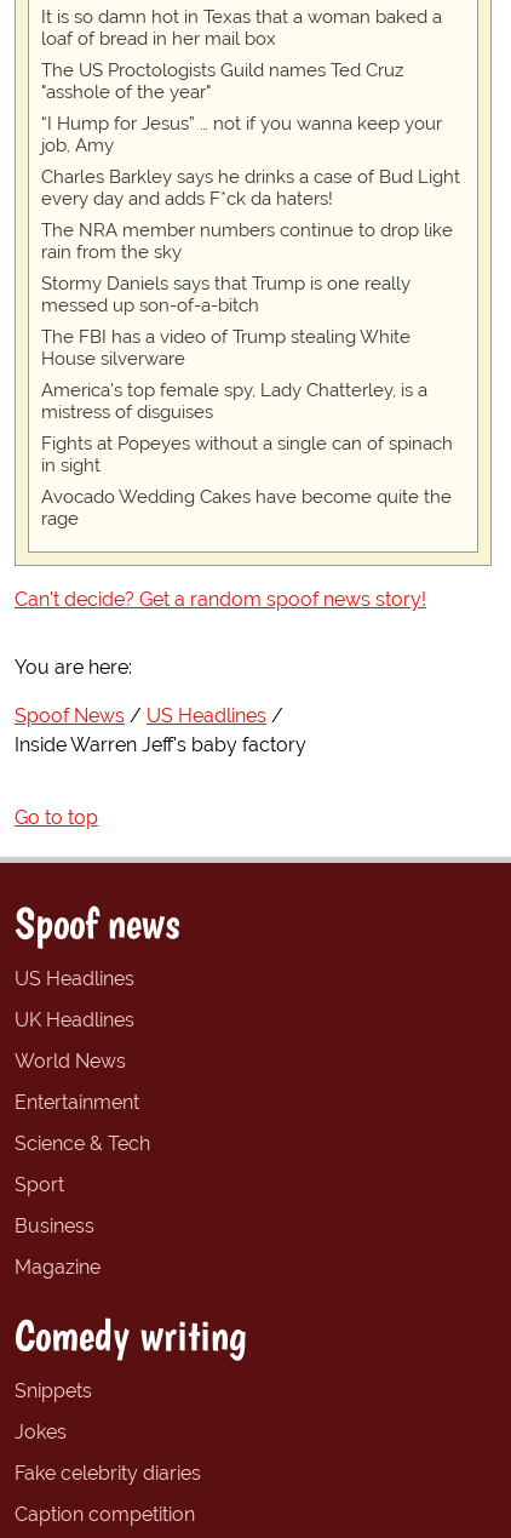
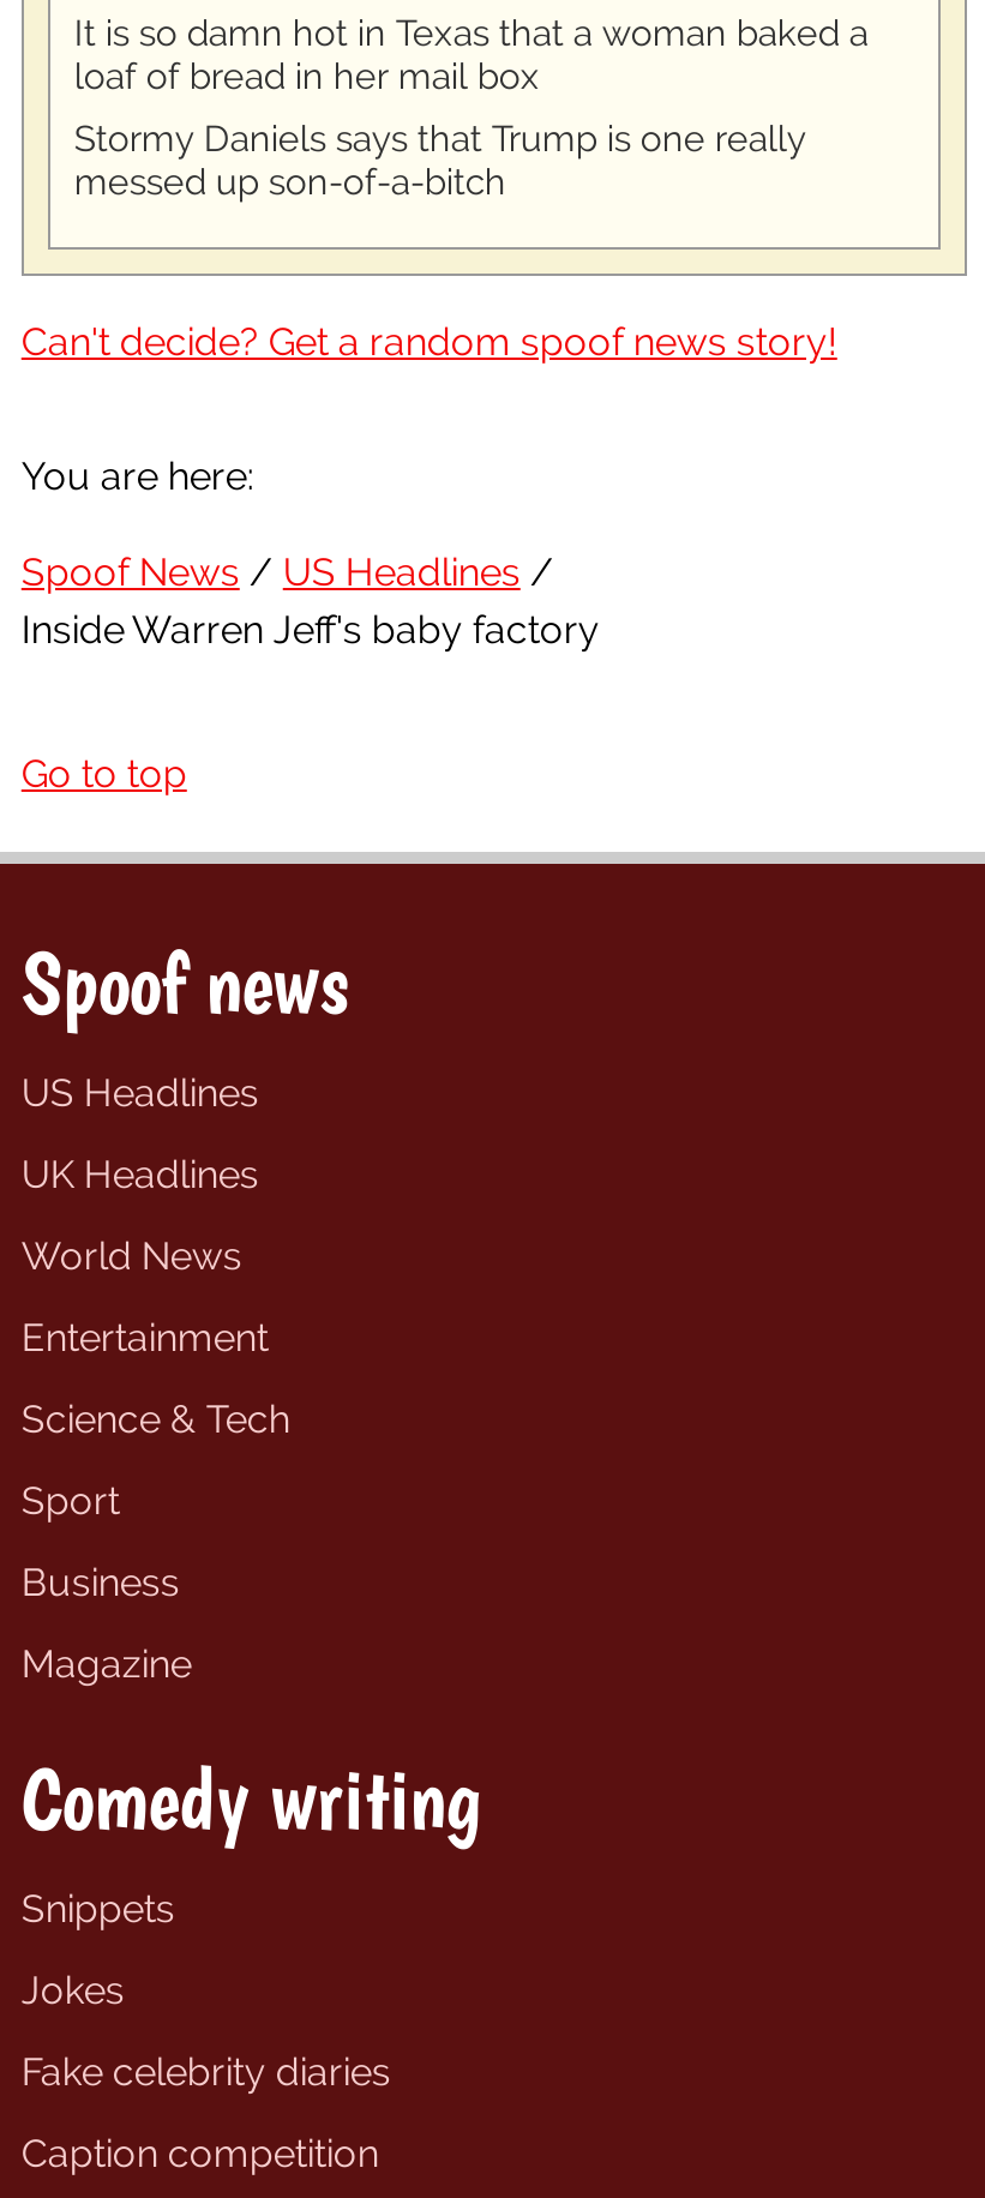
[41,59,460,263] The US Proctologists Guild names Ted Cruz | "asshole of the year" | “I Hump for Jesus” … not if you wanna keep your | job, Amy | Charles Barkley says he drinks a case of Bud Light | every day and adds F*ck da haters! | The NRA member numbers continue to drop like | rain from the sky -> none
[41,326,453,530] The FBI has a video of Trump stealing White | House silverware | America's top female spy, Lady Chatterley, is a | mistress of disguises | Fights at Popeyes without a single can of spinach | in sight | Avocado Wedding Cakes have become quite the | rage -> none

